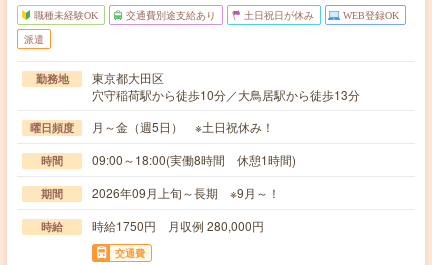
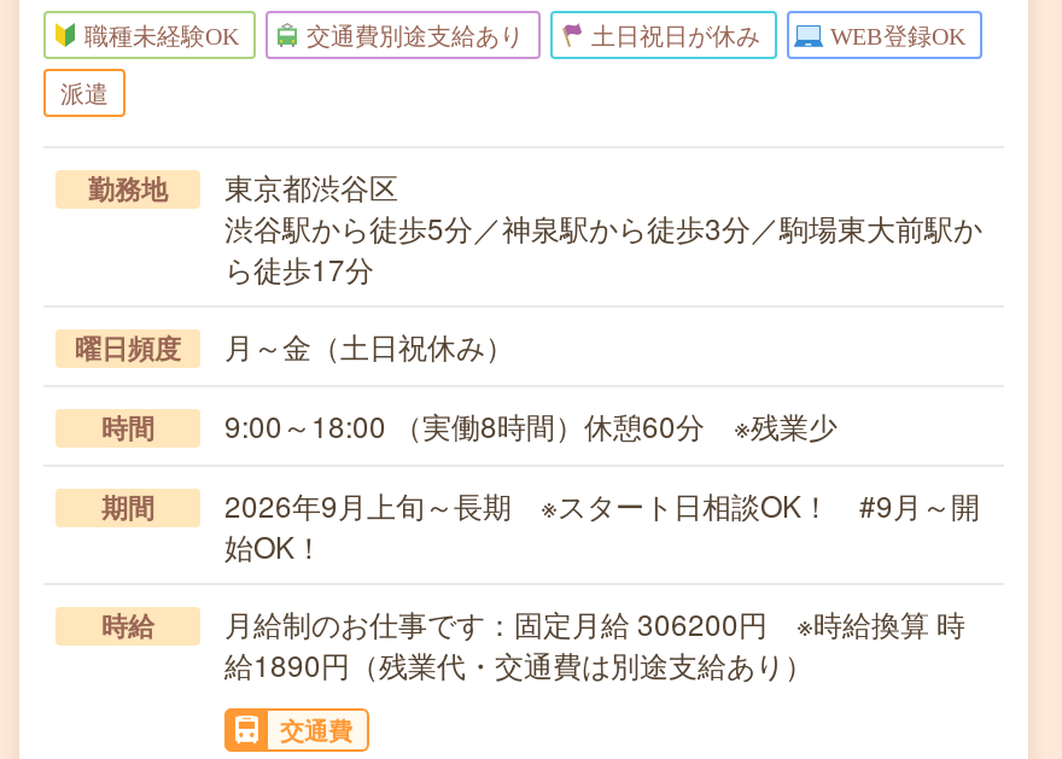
[92,69,360,103] 東京都大田区 | 穴守稲荷駅から徒歩10分／大鳥居駅から徒歩13分 -> [224,165,982,288] 東京都渋谷区 | 渋谷駅から徒歩5分／神泉駅から徒歩3分／駒場東大前駅か | ら徒歩17分
[92,118,274,135] 月～金（週5日） ※土日祝休み！ -> [224,325,514,366] 月～金（土日祝休み）
[92,151,296,168] 09:00～18:00(実働8時間 休憩1時間) -> [224,404,838,445] 9:00～18:00 （実働8時間）休憩60分 ※残業少
[92,184,280,201] 2026年09月上旬～長期 ※9月～！ -> [224,484,980,566] 2026年9月上旬～長期 ※スタート日相談OK！ #9月～開 | 始OK！
[92,217,264,234] 時給1750円 月収例 280,000円 -> [224,602,965,684] 月給制のお仕事です：固定月給 306200円 ※時給換算 時 | 給1890円（残業代・交通費は別途支給あり）

